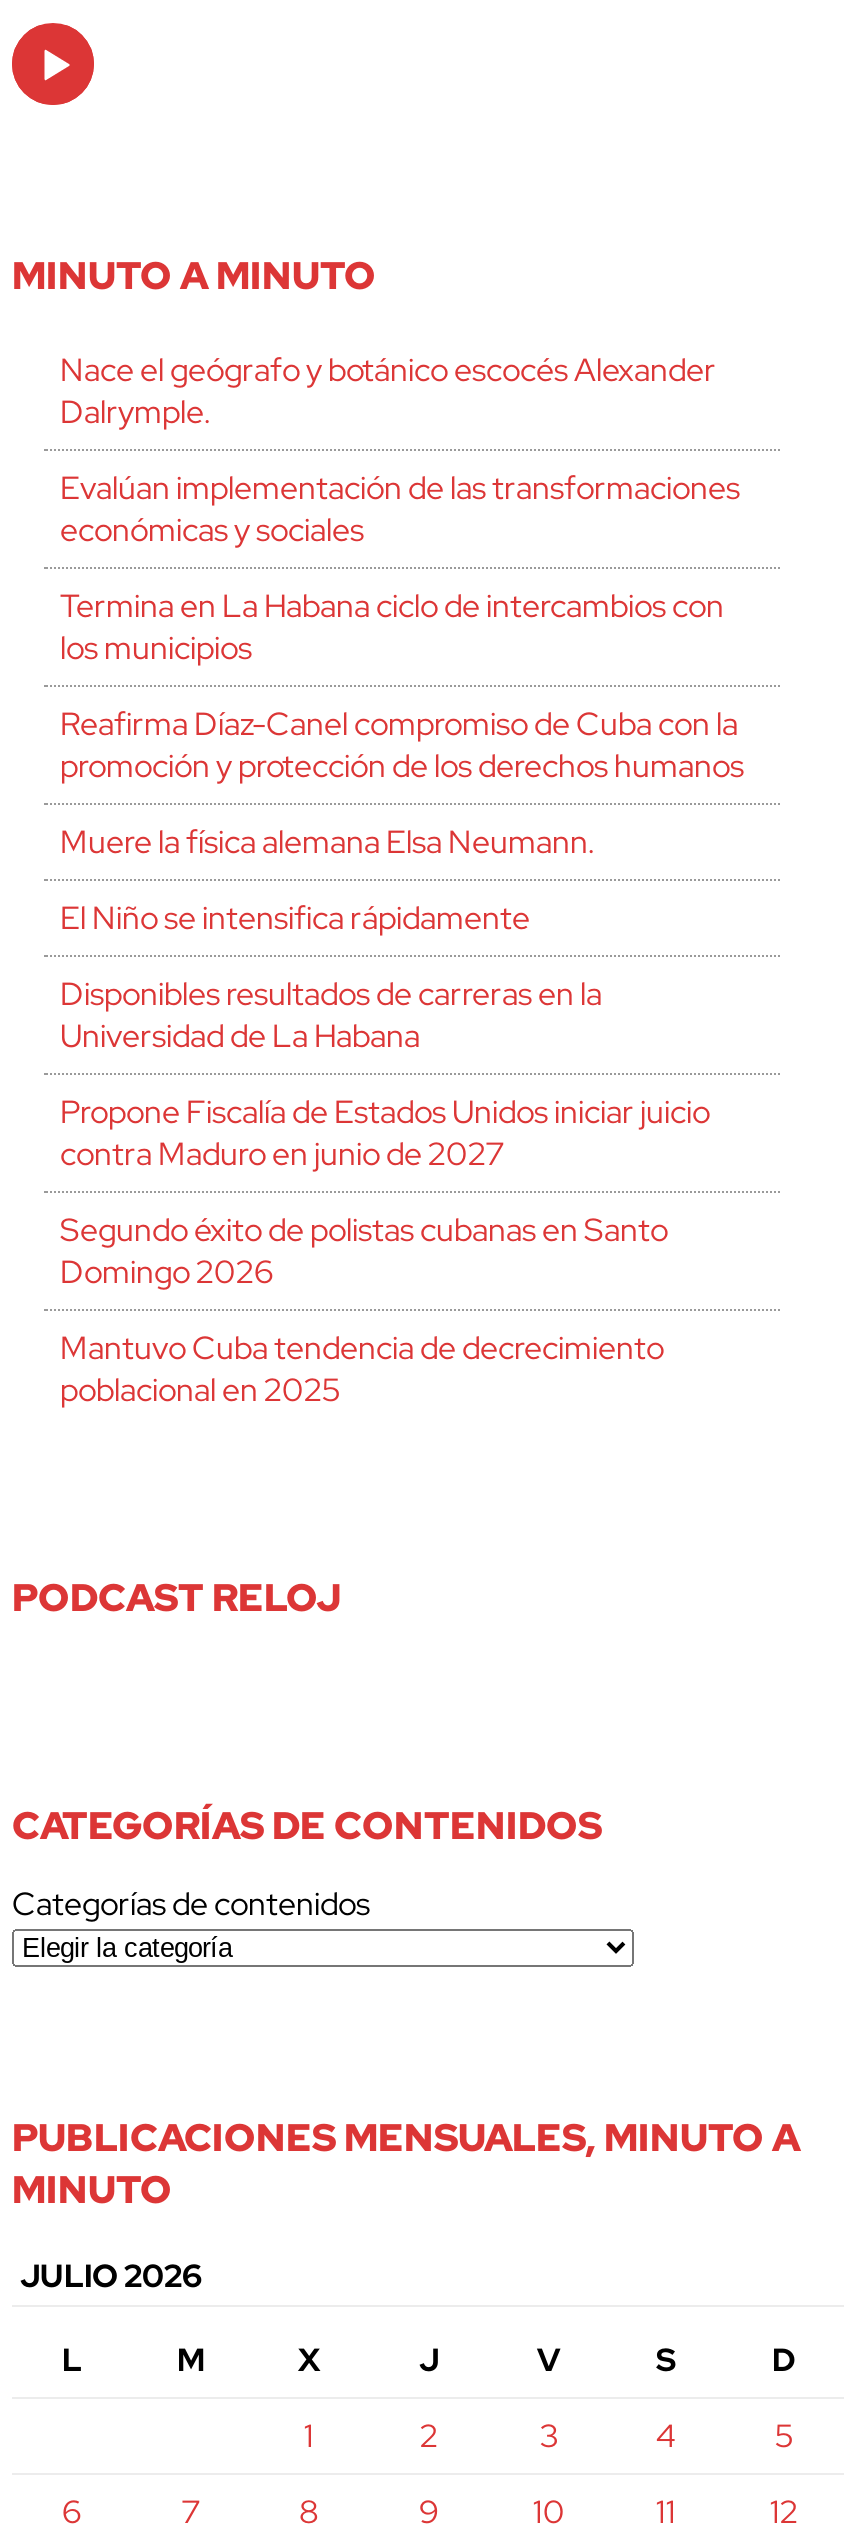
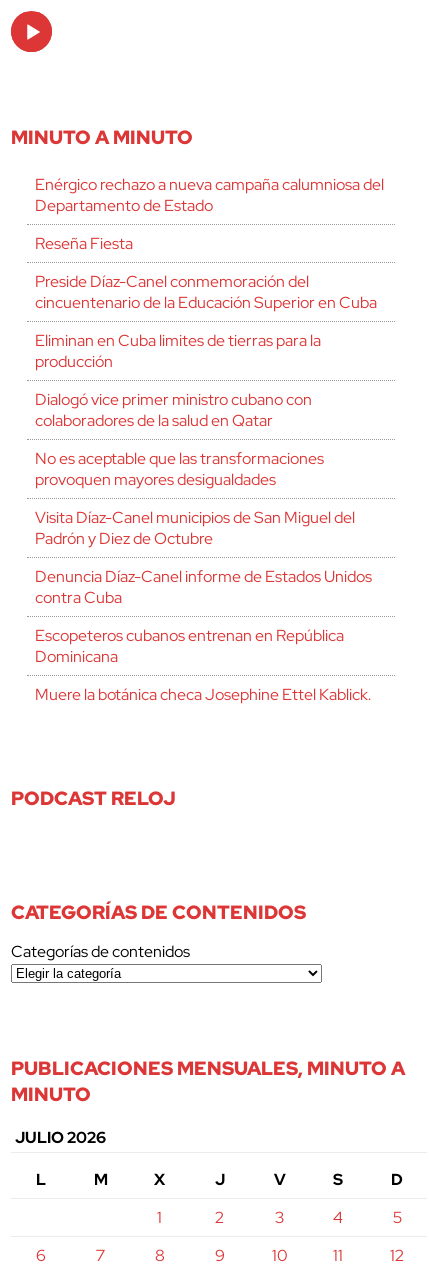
[60,348,716,432] Nace el geógrafo y botánico escocés Alexander | Dalrymple. -> [35,173,384,215] Enérgico rechazo a nueva campaña calumniosa del | Departamento de Estado
[60,466,740,550] Evalúan implementación de las transformaciones | económicas y sociales -> [35,232,133,253] Reseña Fiesta
[60,584,724,668] Termina en La Habana ciclo de intercambios con | los municipios -> [35,270,377,312] Preside Díaz-Canel conmemoración del | cincuentenario de la Educación Superior en Cuba
[60,702,744,786] Reafirma Díaz-Canel compromiso de Cuba con la | promoción y protección de los derechos humanos -> [35,329,321,371] Eliminan en Cuba limites de tierras para la | producción
[60,820,594,862] Muere la física alemana Elsa Neumann. -> [35,388,312,430] Dialogó vice primer ministro cubano con | colaboradores de la salud en Qatar
[60,896,530,938] El Niño se intensifica rápidamente -> [35,447,324,489] No es aceptable que las transformaciones | provoquen mayores desigualdades
[60,972,602,1056] Disponibles resultados de carreras en la | Universidad de La Habana -> [35,506,355,548] Visita Díaz-Canel municipios de San Miguel del | Padrón y Diez de Octubre
[60,1090,710,1174] Propone Fiscalía de Estados Unidos iniciar juicio | contra Maduro en junio de 2027 -> [35,565,372,607] Denuncia Díaz-Canel informe de Estados Unidos | contra Cuba
[60,1208,668,1292] Segundo éxito de polistas cubanas en Santo | Domingo 2026 -> [35,624,344,666] Escopeteros cubanos entrenan en República | Dominicana
[60,1326,664,1410] Mantuvo Cuba tendencia de decrecimiento | poblacional en 2025 -> [35,683,371,704] Muere la botánica checa Josephine Ettel Kablick.

